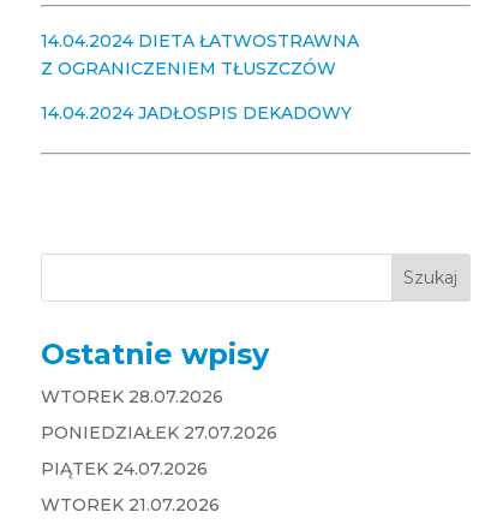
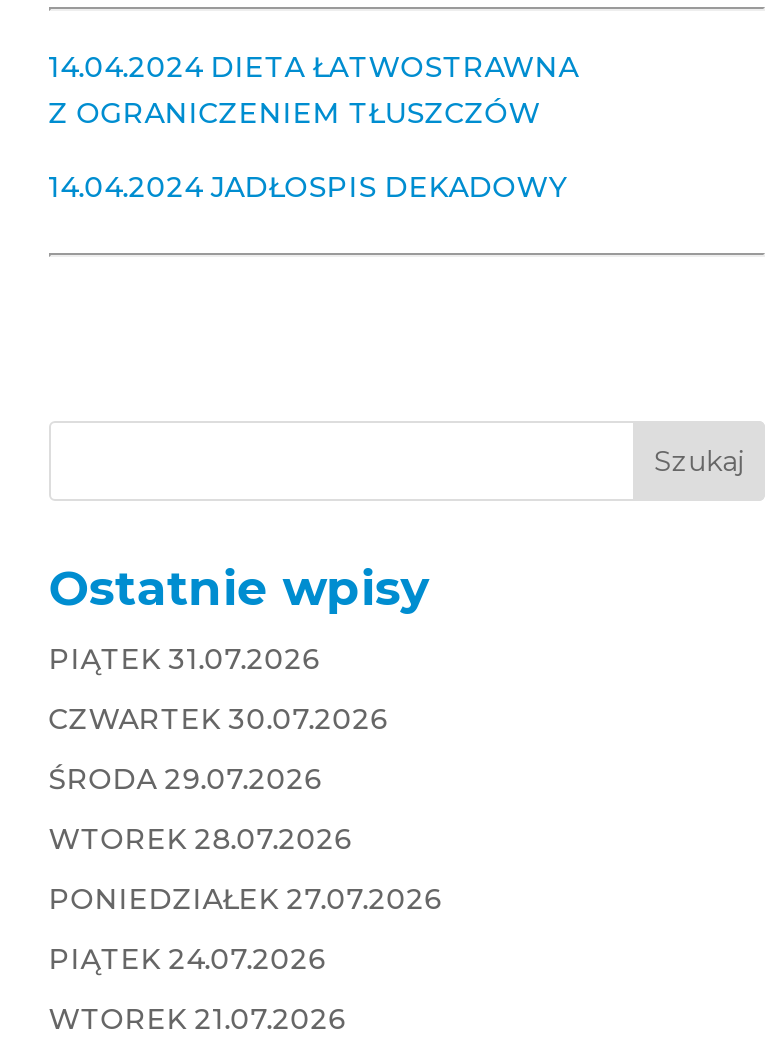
none -> [49,641,389,797] PIĄTEK 31.07.2026 | CZWARTEK 30.07.2026 | ŚRODA 29.07.2026

